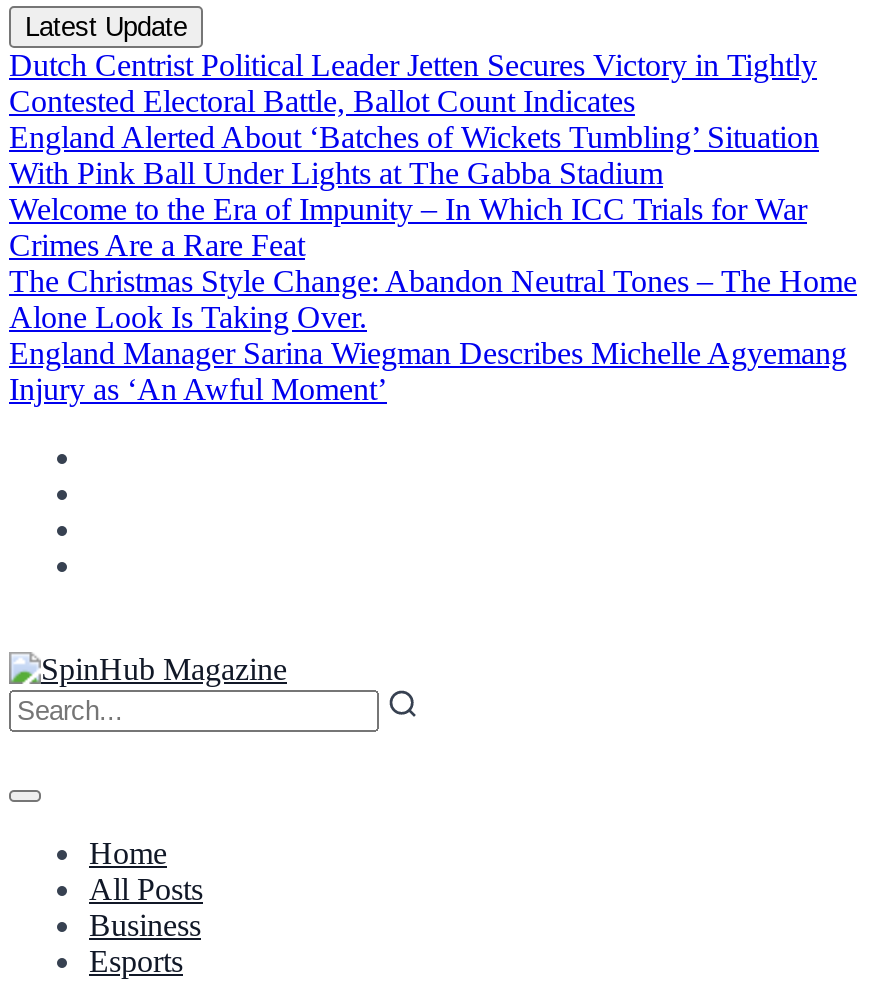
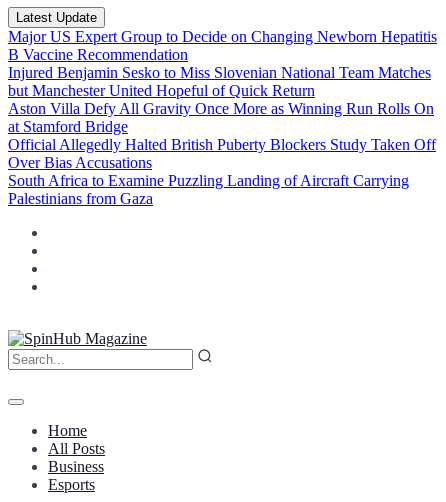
[9,48,857,406] Dutch Centrist Political Leader Jetten Secures Victory in Tightly | Contested Electoral Battle, Ballot Count Indicates | England Alerted About ‘Batches of Wickets Tumbling’ Situation | With Pink Ball Under Lights at The Gabba Stadium | Welcome to the Era of Impunity – In Which ICC Trials for War | Crimes Are a Rare Feat | The Christmas Style Change: Abandon Neutral Tones – The Home | Alone Look Is Taking Over. | England Manager Sarina Wiegman Describes Michelle Agyemang | Injury as ‘An Awful Moment’ -> [8,28,437,207] Major US Expert Group to Decide on Changing Newborn Hepatitis | B Vaccine Recommendation | Injured Benjamin Sesko to Miss Slovenian National Team Matches | but Manchester United Hopeful of Quick Return | Aston Villa Defy All Gravity Once More as Winning Run Rolls On | at Stamford Bridge | Official Allegedly Halted British Puberty Blockers Study Taken Off | Over Bias Accusations | South Africa to Examine Puzzling Landing of Aircraft Carrying | Palestinians from Gaza

